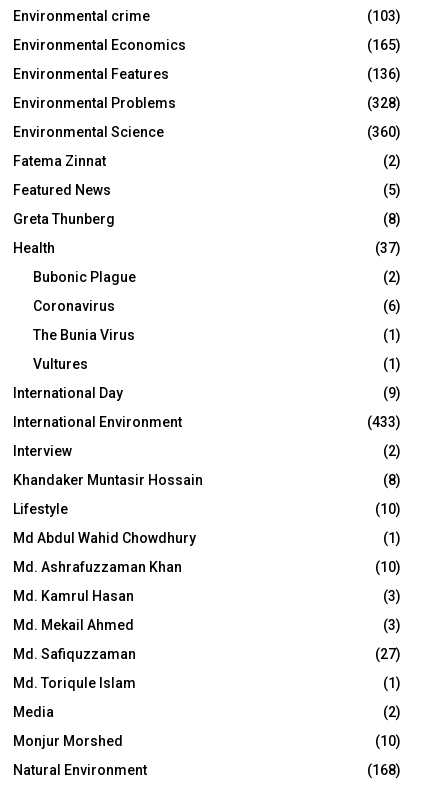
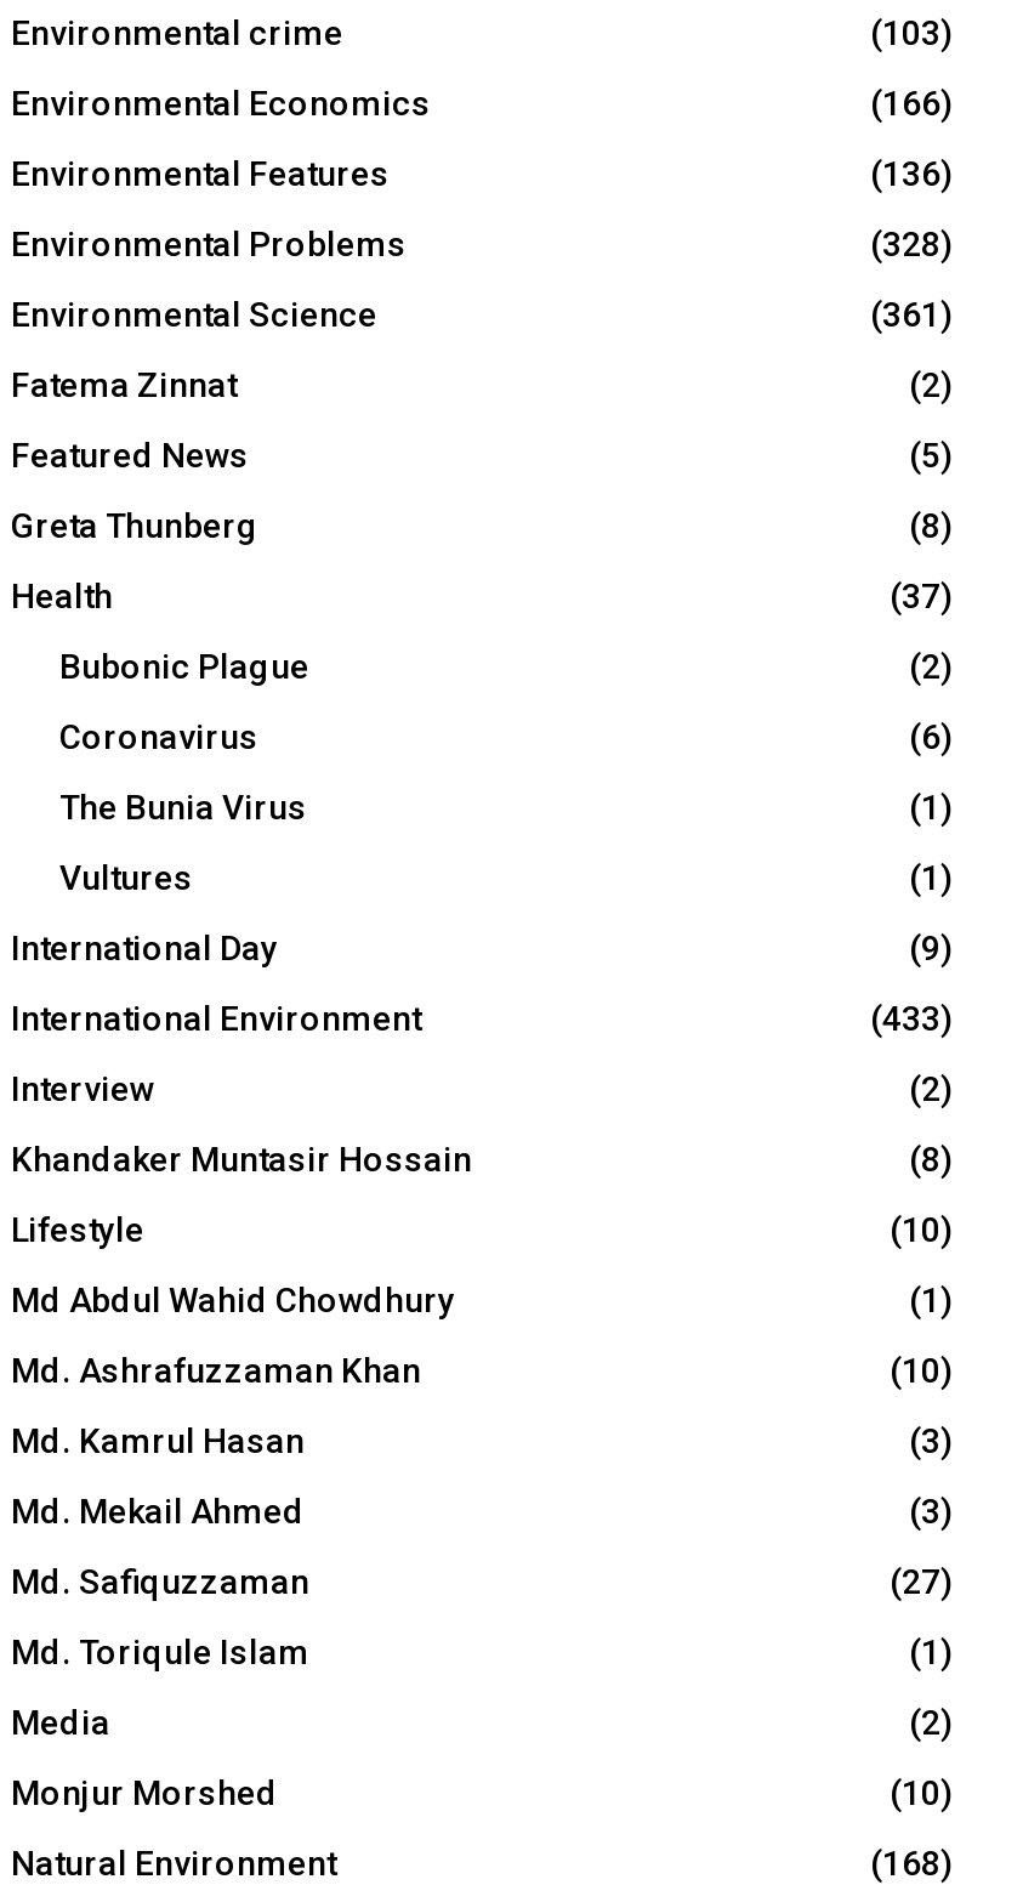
[367,37,401,53] (165) -> [870,84,953,123] (166)
[367,124,401,140] (360) -> [870,295,953,334] (361)

